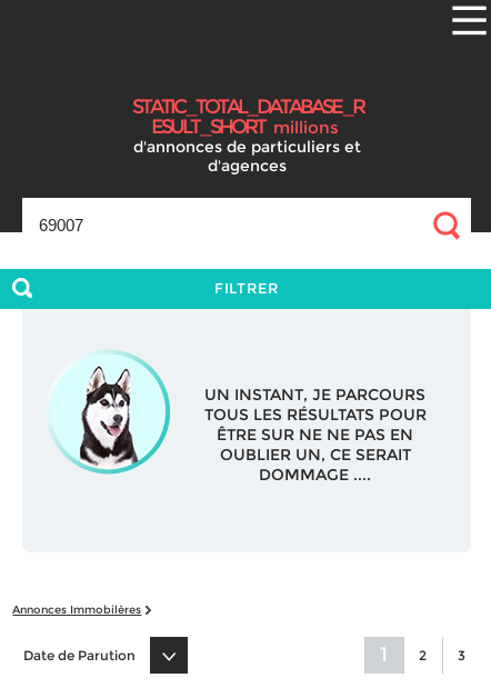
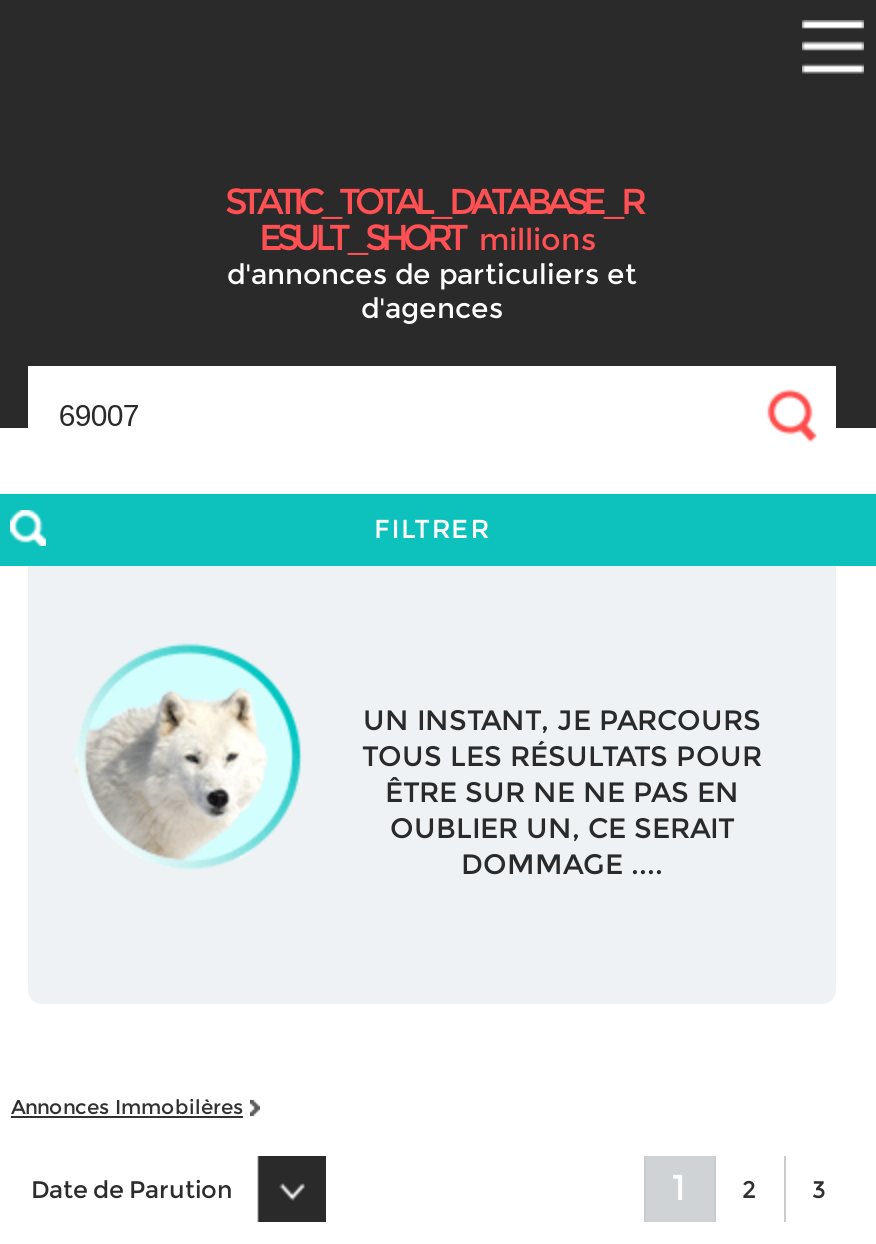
[52,353,173,475] [image] -> [84,644,302,866] [image]

